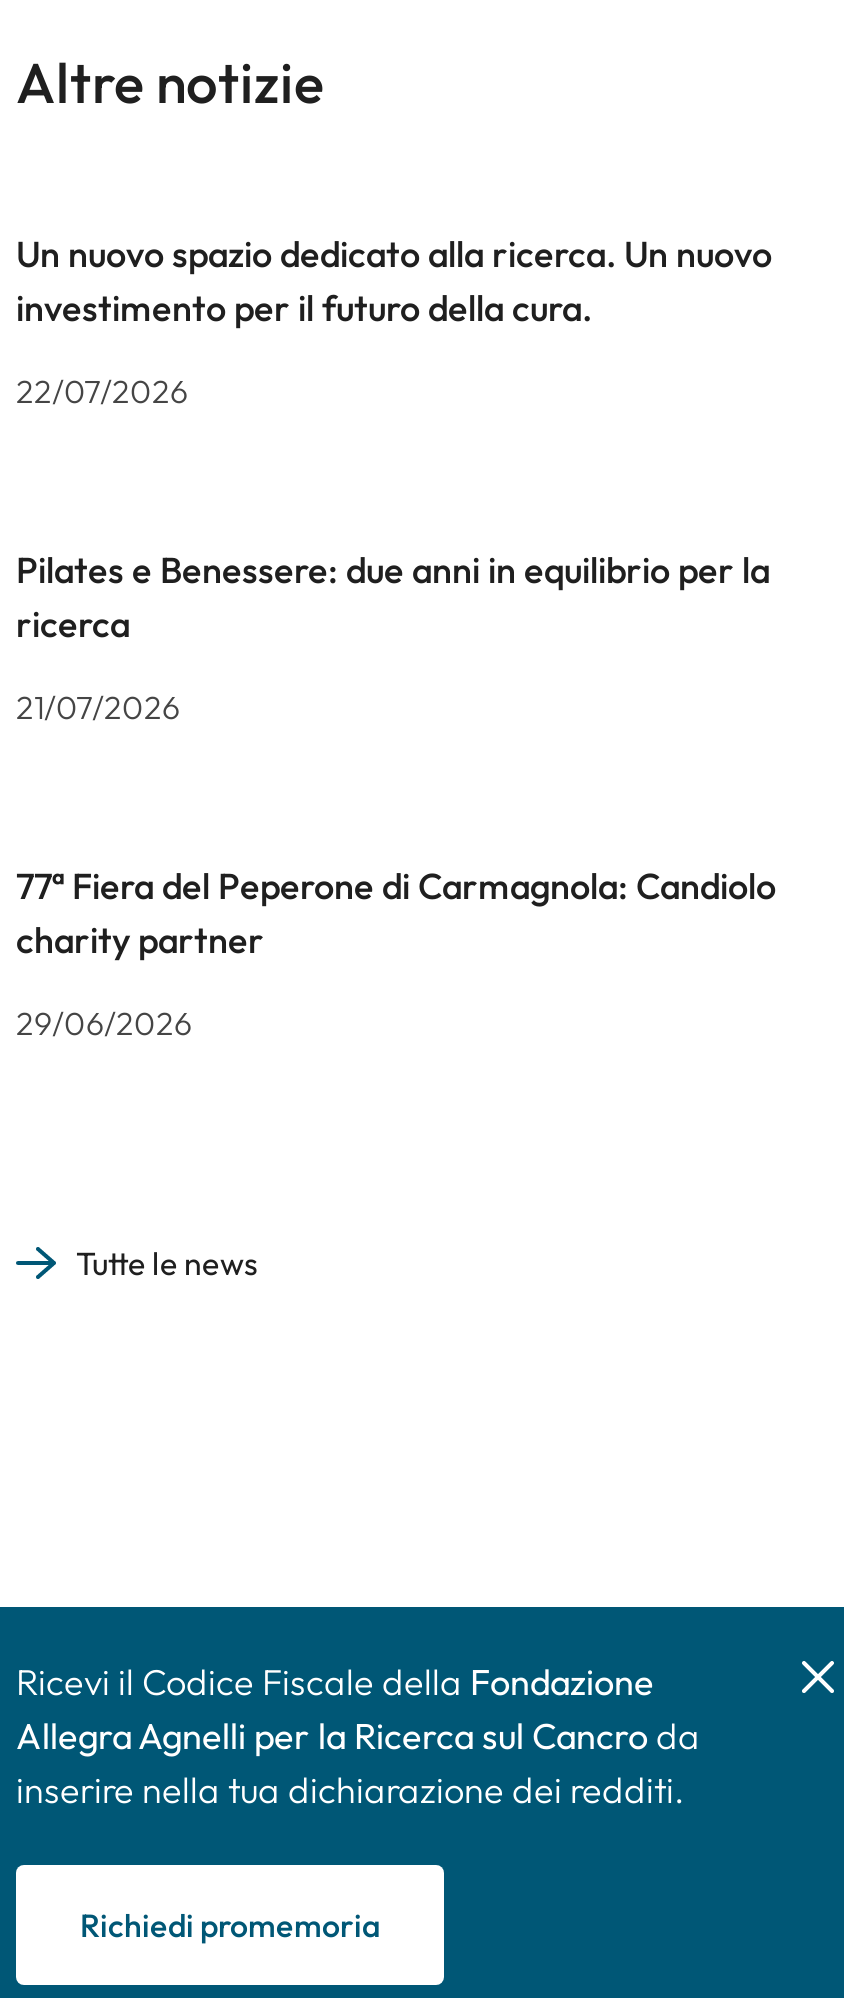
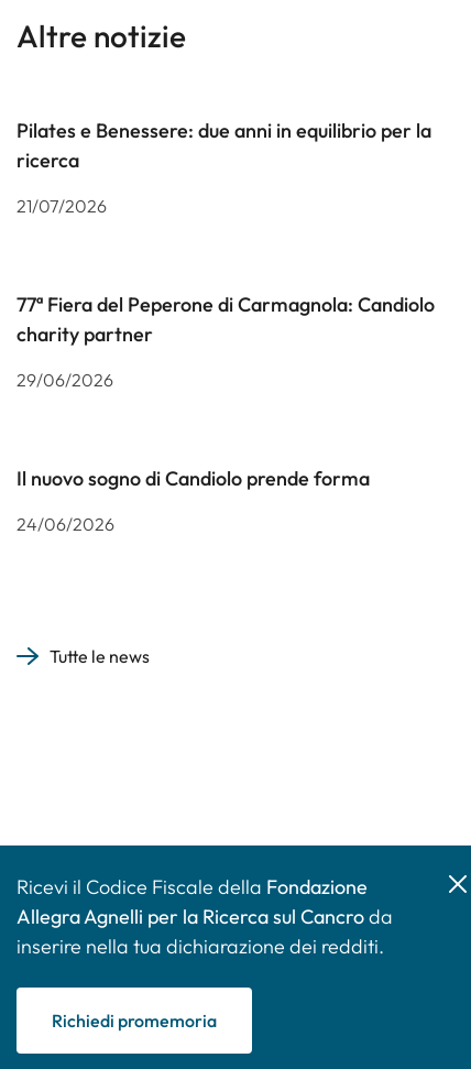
[16,231,772,411] Un nuovo spazio dedicato alla ricerca. Un nuovo | investimento per il futuro della cura. | 22/07/2026 -> none
moved [16,547,776,1043] -> [17,118,435,391]: Pilates e Benessere: due anni in equilibrio per la | ricerca | 21/07/2026 | 77ª Fiera del Peperone di Carmagnola: Candiolo | charity partner | 29/06/2026
none -> [17,465,370,535] Il nuovo sogno di Candiolo prende forma | 24/06/2026

